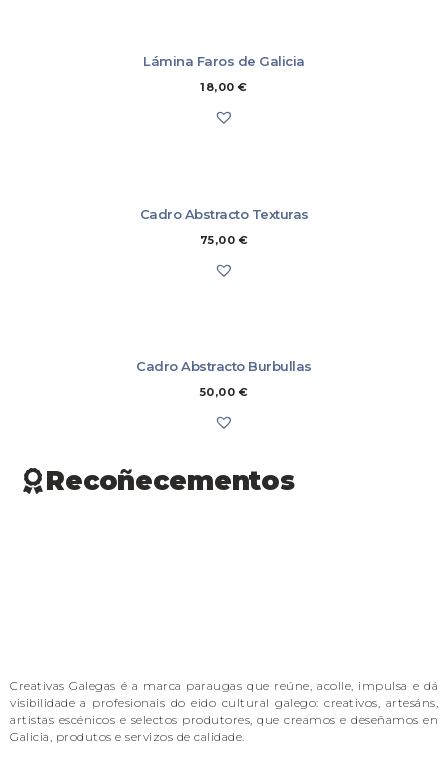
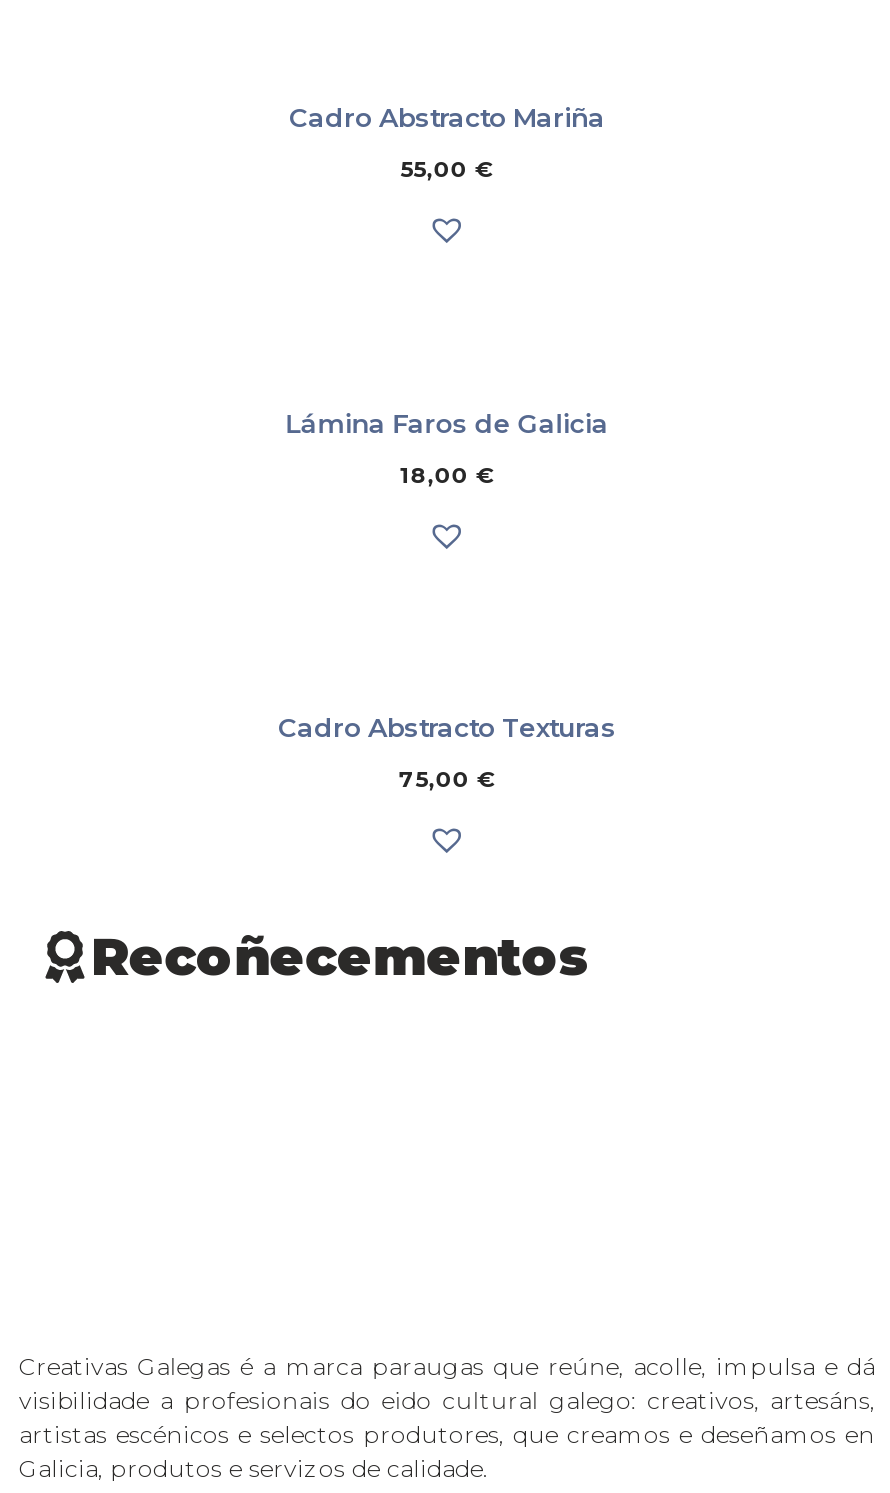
moved [139,53,308,247] -> [278,407,616,793]: Lámina Faros de Galicia | 18,00 € | Cadro Abstracto Texturas | 75,00 €
none -> [289,102,605,184] Cadro Abstracto Mariña | 55,00 €
[136,358,312,399] Cadro Abstracto Burbullas | 50,00 € -> none

